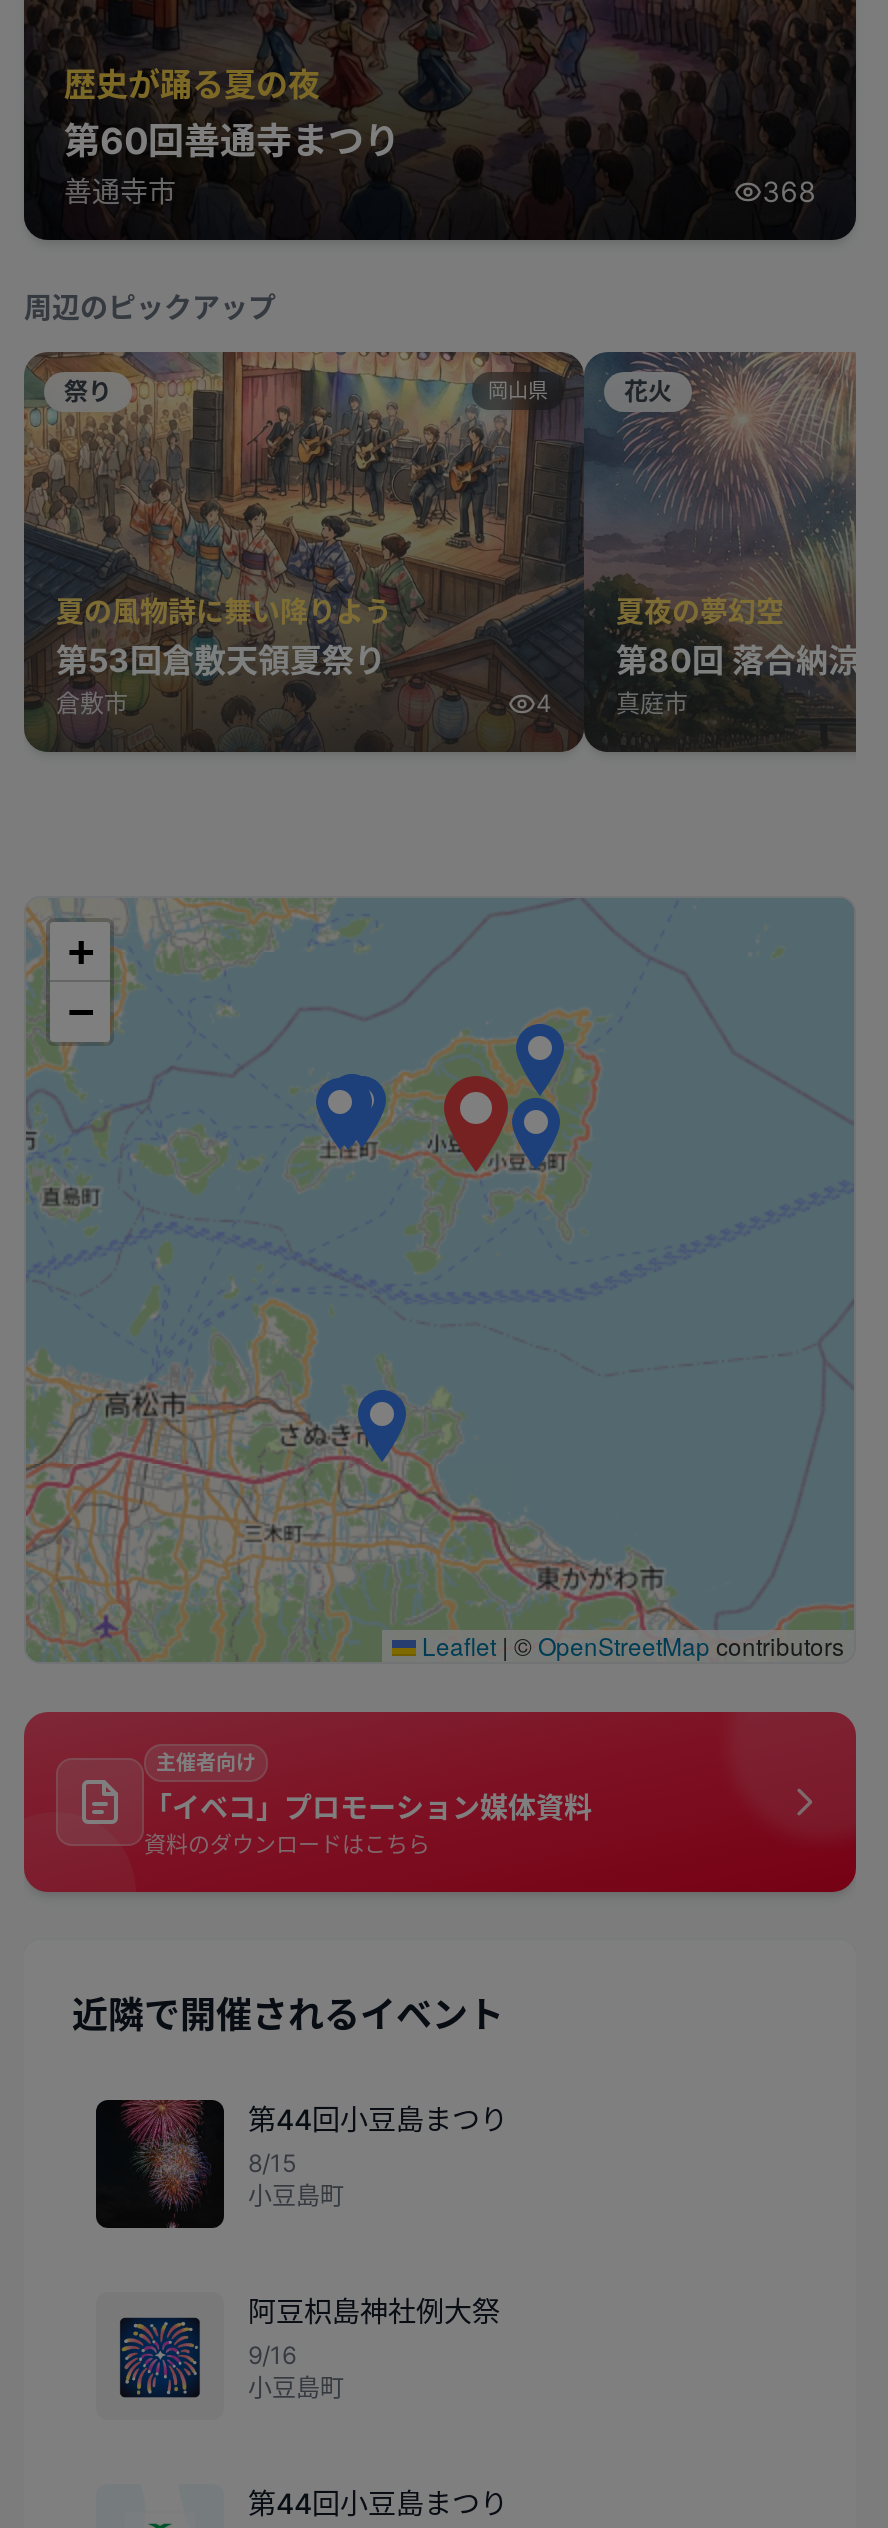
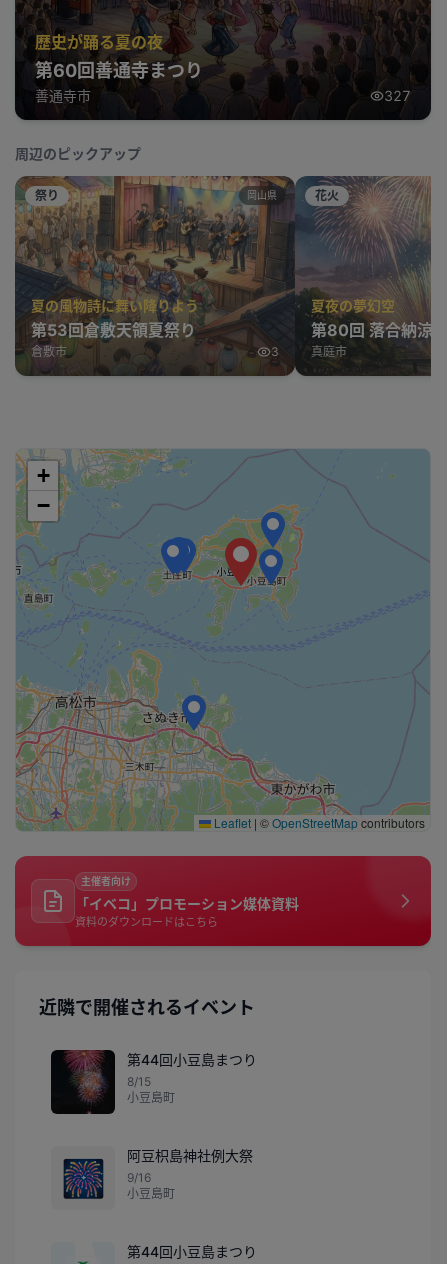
[762,174,816,208] 368 -> [384,87,411,104] 327
[536,688,552,718] 4 -> [271,344,279,359] 3

